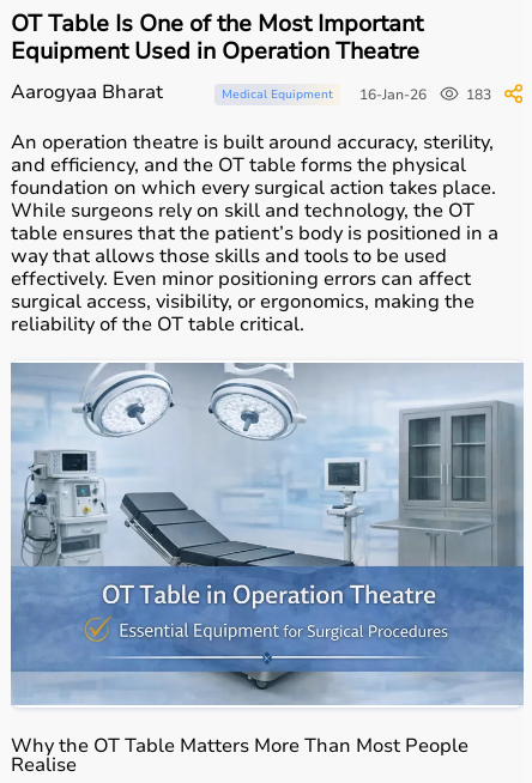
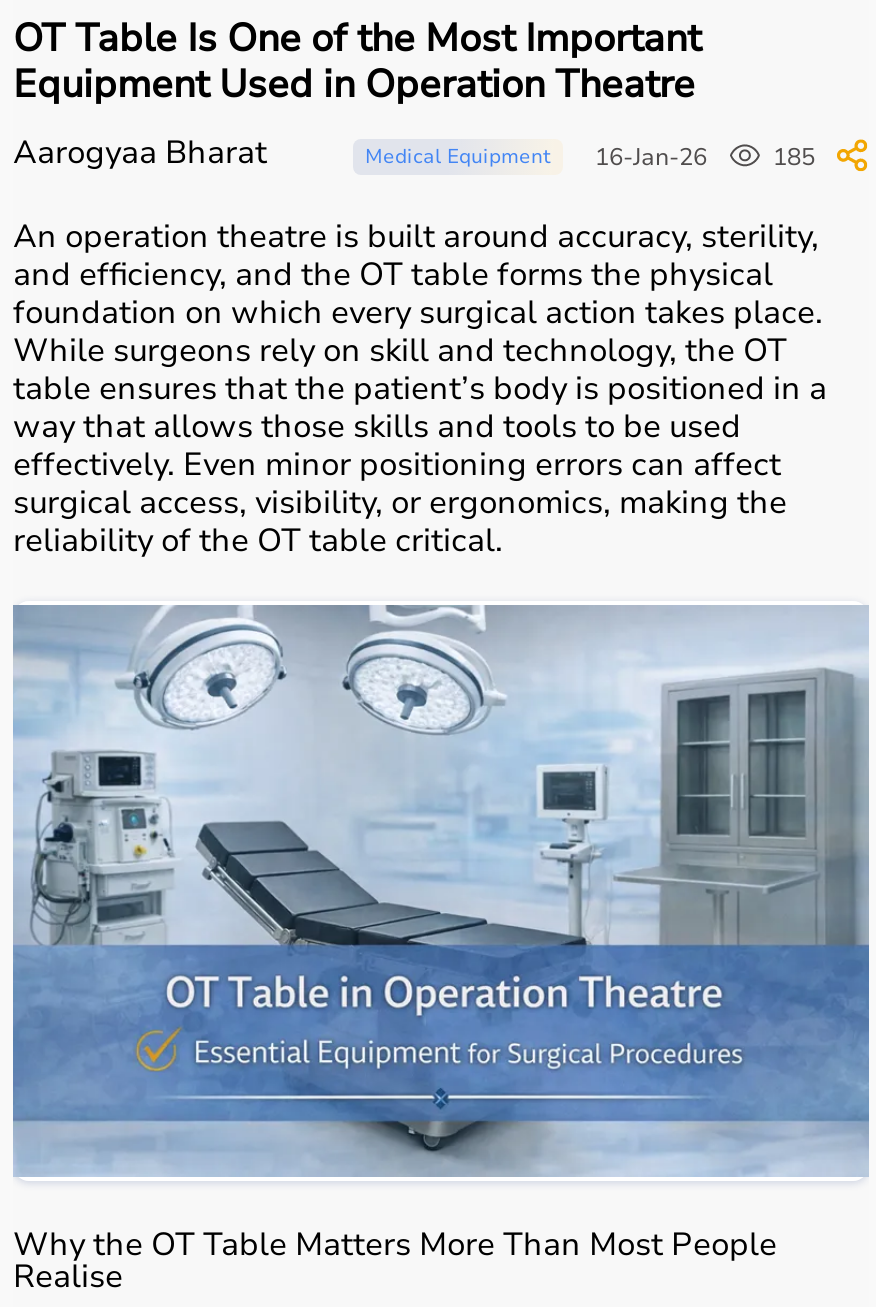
[466,84,491,104] 183 -> [773,140,815,172] 185

